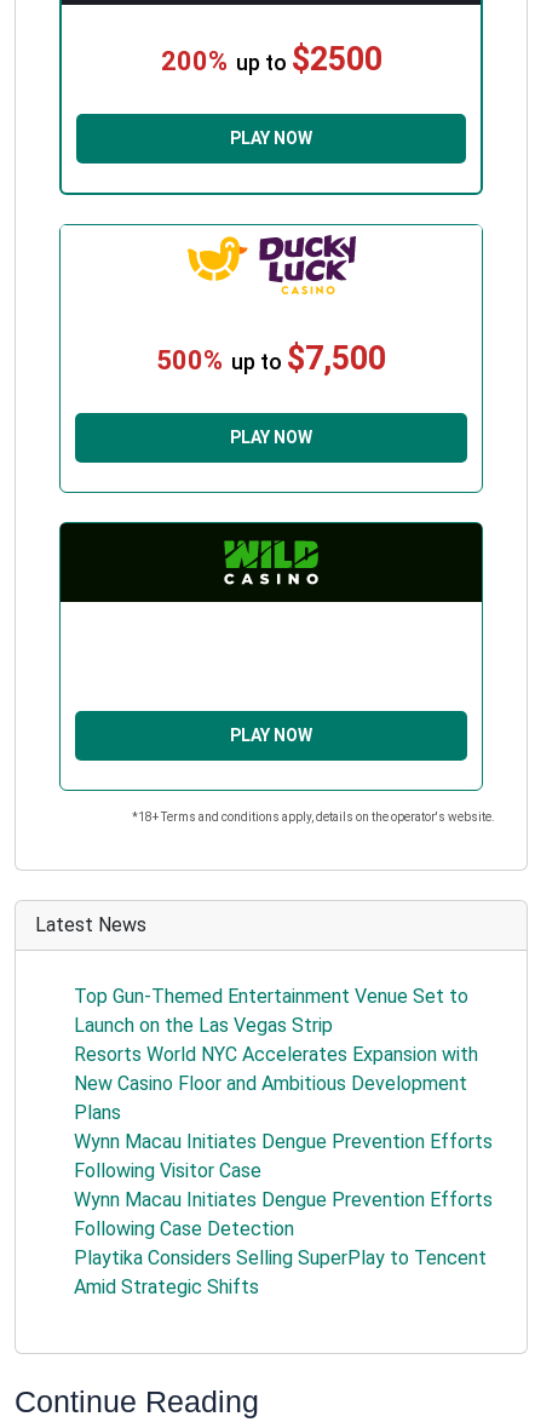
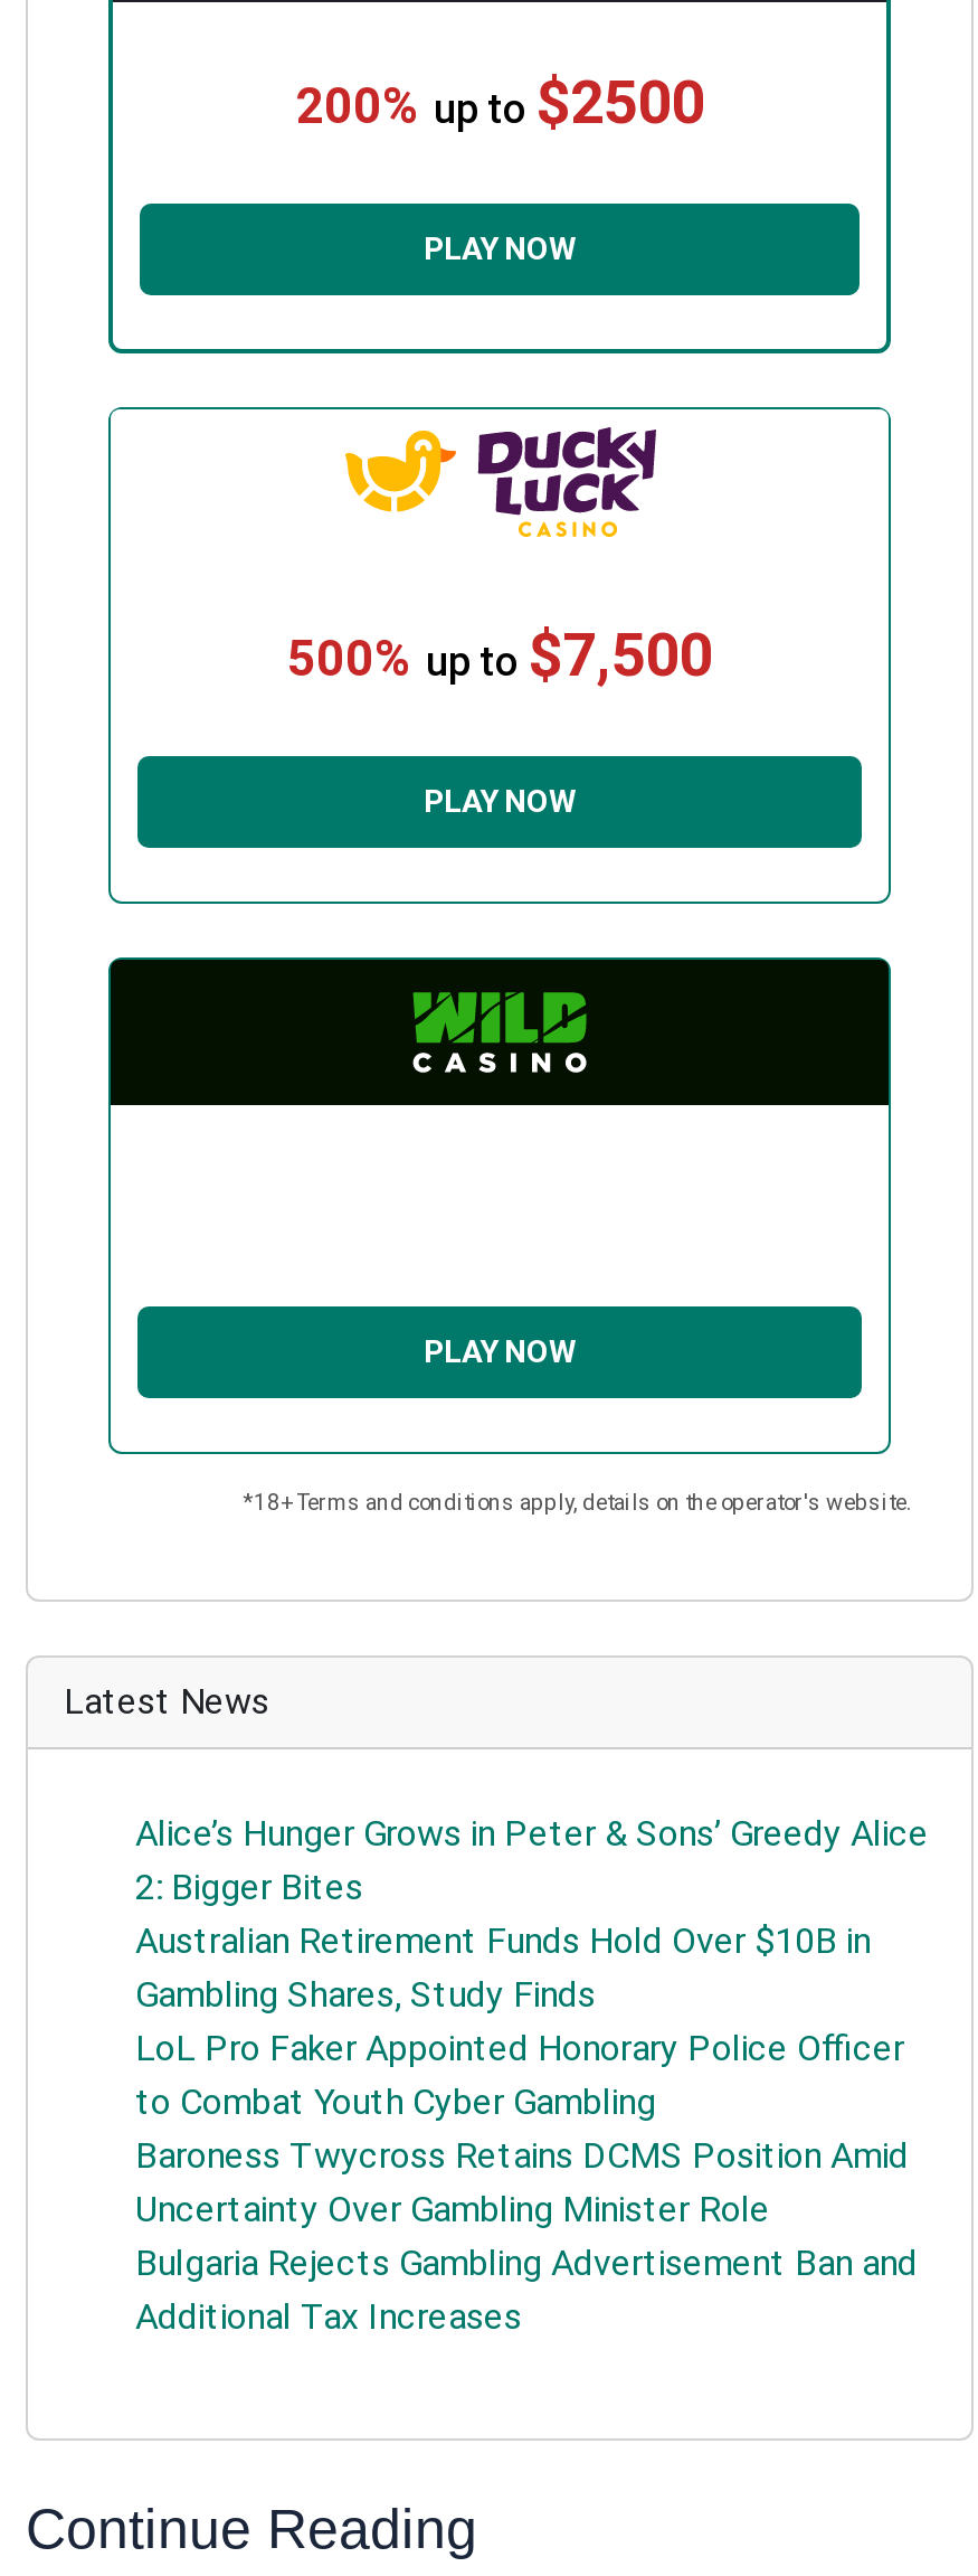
[74,984,493,1298] Top Gun-Themed Entertainment Venue Set to | Launch on the Las Vegas Strip | Resorts World NYC Accelerates Expansion with | New Casino Floor and Ambitious Development | Plans | Wynn Macau Initiates Dengue Prevention Efforts | Following Visitor Case | Wynn Macau Initiates Dengue Prevention Efforts | Following Case Detection | Playtika Considers Selling SuperPlay to Tencent | Amid Strategic Shifts -> [135,1812,929,2337] Alice’s Hunger Grows in Peter & Sons’ Greedy Alice | 2: Bigger Bites | Australian Retirement Funds Hold Over $10B in | Gambling Shares, Study Finds | LoL Pro Faker Appointed Honorary Police Officer | to Combat Youth Cyber Gambling | Baroness Twycross Retains DCMS Position Amid | Uncertainty Over Gambling Minister Role | Bulgaria Rejects Gambling Advertisement Ban and | Additional Tax Increases

